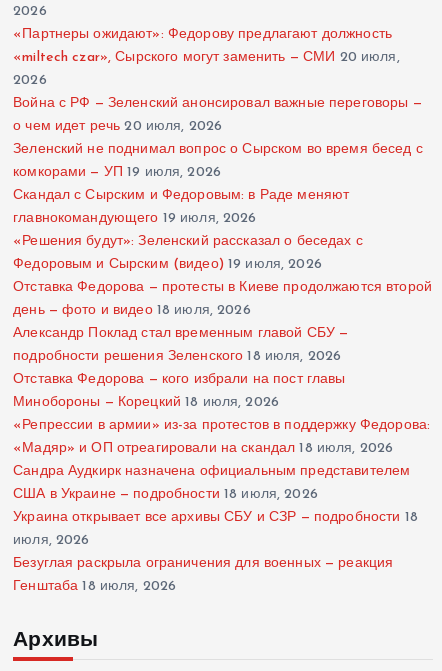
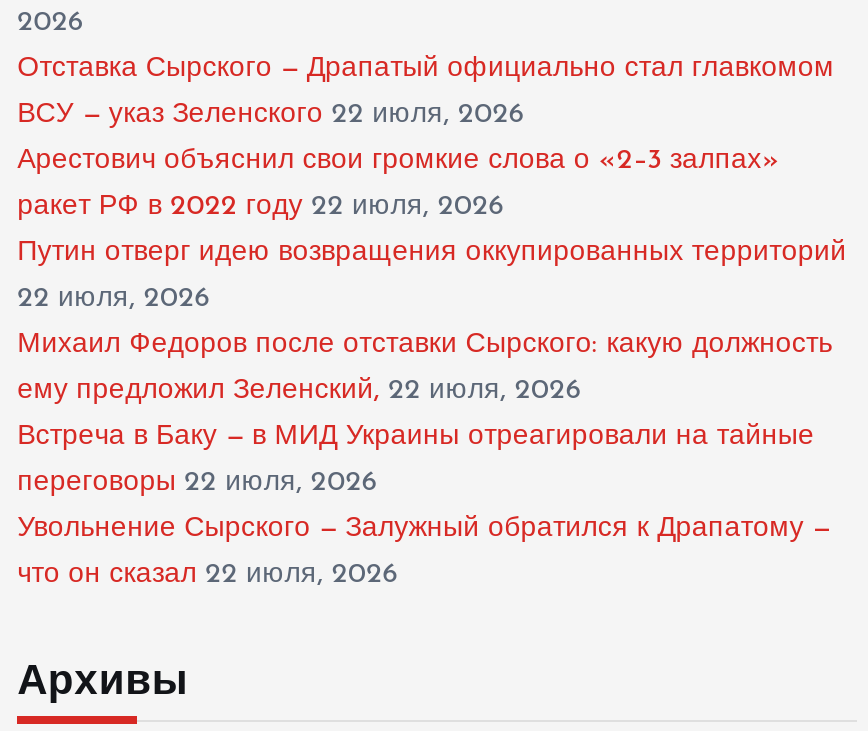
[13,27,432,594] «Партнеры ожидают»: Федорову предлагают должность | «miltech czar», Сырского могут заменить — СМИ 20 июля, | 2026 | Война с РФ — Зеленский анонсировал важные переговоры — | о чем идет речь 20 июля, 2026 | Зеленский не поднимал вопрос о Сырском во время бесед с | комкорами — УП 19 июля, 2026 | Скандал с Сырским и Федоровым: в Раде меняют | главнокомандующего 19 июля, 2026 | «Решения будут»: Зеленский рассказал о беседах с | Федоровым и Сырским (видео) 19 июля, 2026 | Отставка Федорова — протесты в Киеве продолжаются второй | день — фото и видео 18 июля, 2026 | Александр Поклад стал временным главой СБУ — | подробности решения Зеленского 18 июля, 2026 | Отставка Федорова — кого избрали на пост главы | Минобороны — Корецкий 18 июля, 2026 | «Репрессии в армии» из-за протестов в поддержку Федорова: | «Мадяр» и ОП отреагировали на скандал 18 июля, 2026 | Сандра Аудкирк назначена официальным представителем | США в Украине — подробности 18 июля, 2026 | Украина открывает все архивы СБУ и СЗР — подробности 18 | июля, 2026 | Безуглая раскрыла ограничения для военных — реакция | Генштаба 18 июля, 2026 -> [17,54,847,590] Отставка Сырского — Драпатый официально стал главкомом | ВСУ — указ Зеленского 22 июля, 2026 | Арестович объяснил свои громкие слова о «2–3 залпах» | ракет РФ в 2022 году 22 июля, 2026 | Путин отверг идею возвращения оккупированных территорий | 22 июля, 2026 | Михаил Федоров после отставки Сырского: какую должность | ему предложил Зеленский, 22 июля, 2026 | Встреча в Баку — в МИД Украины отреагировали на тайные | переговоры 22 июля, 2026 | Увольнение Сырского — Залужный обратился к Драпатому — | что он сказал 22 июля, 2026

